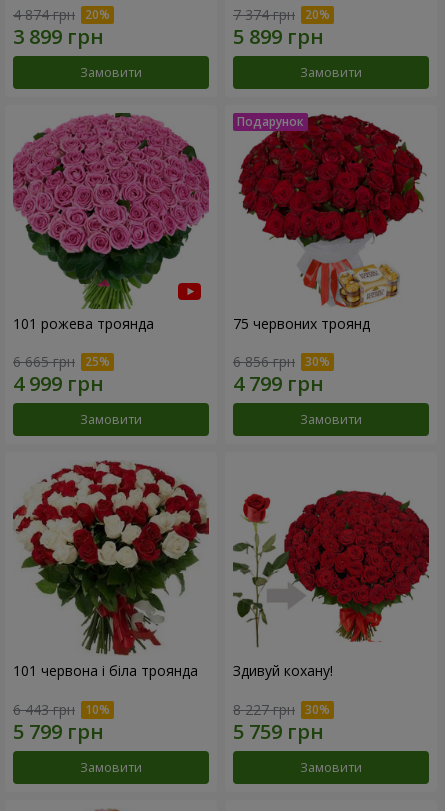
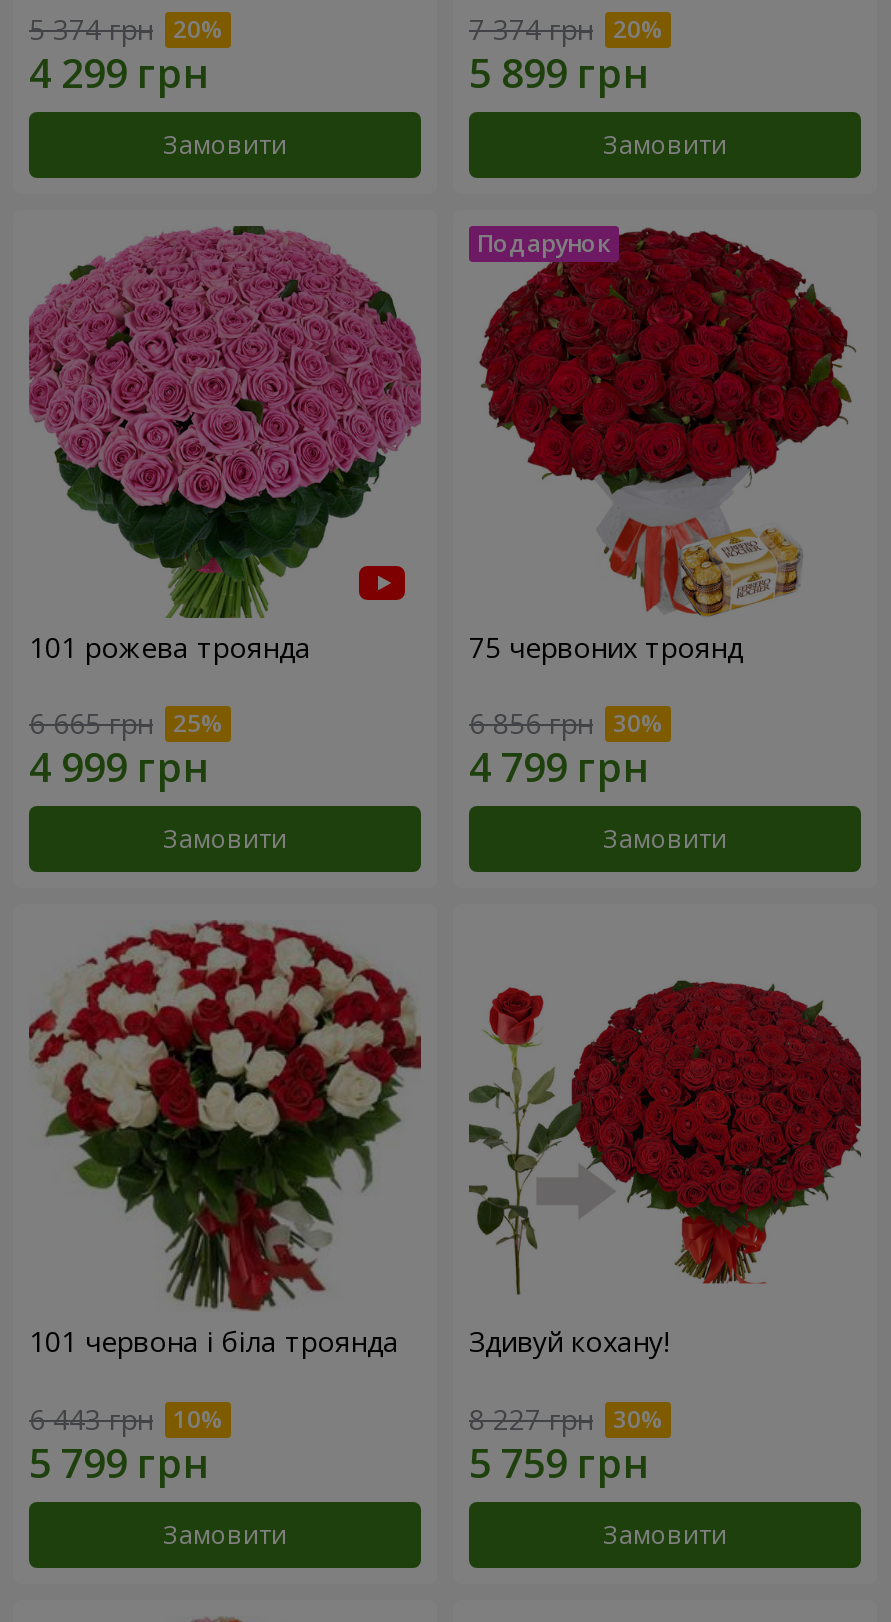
[13,4,75,23] 4 874 грн -> [29,9,153,47] 5 374 грн

